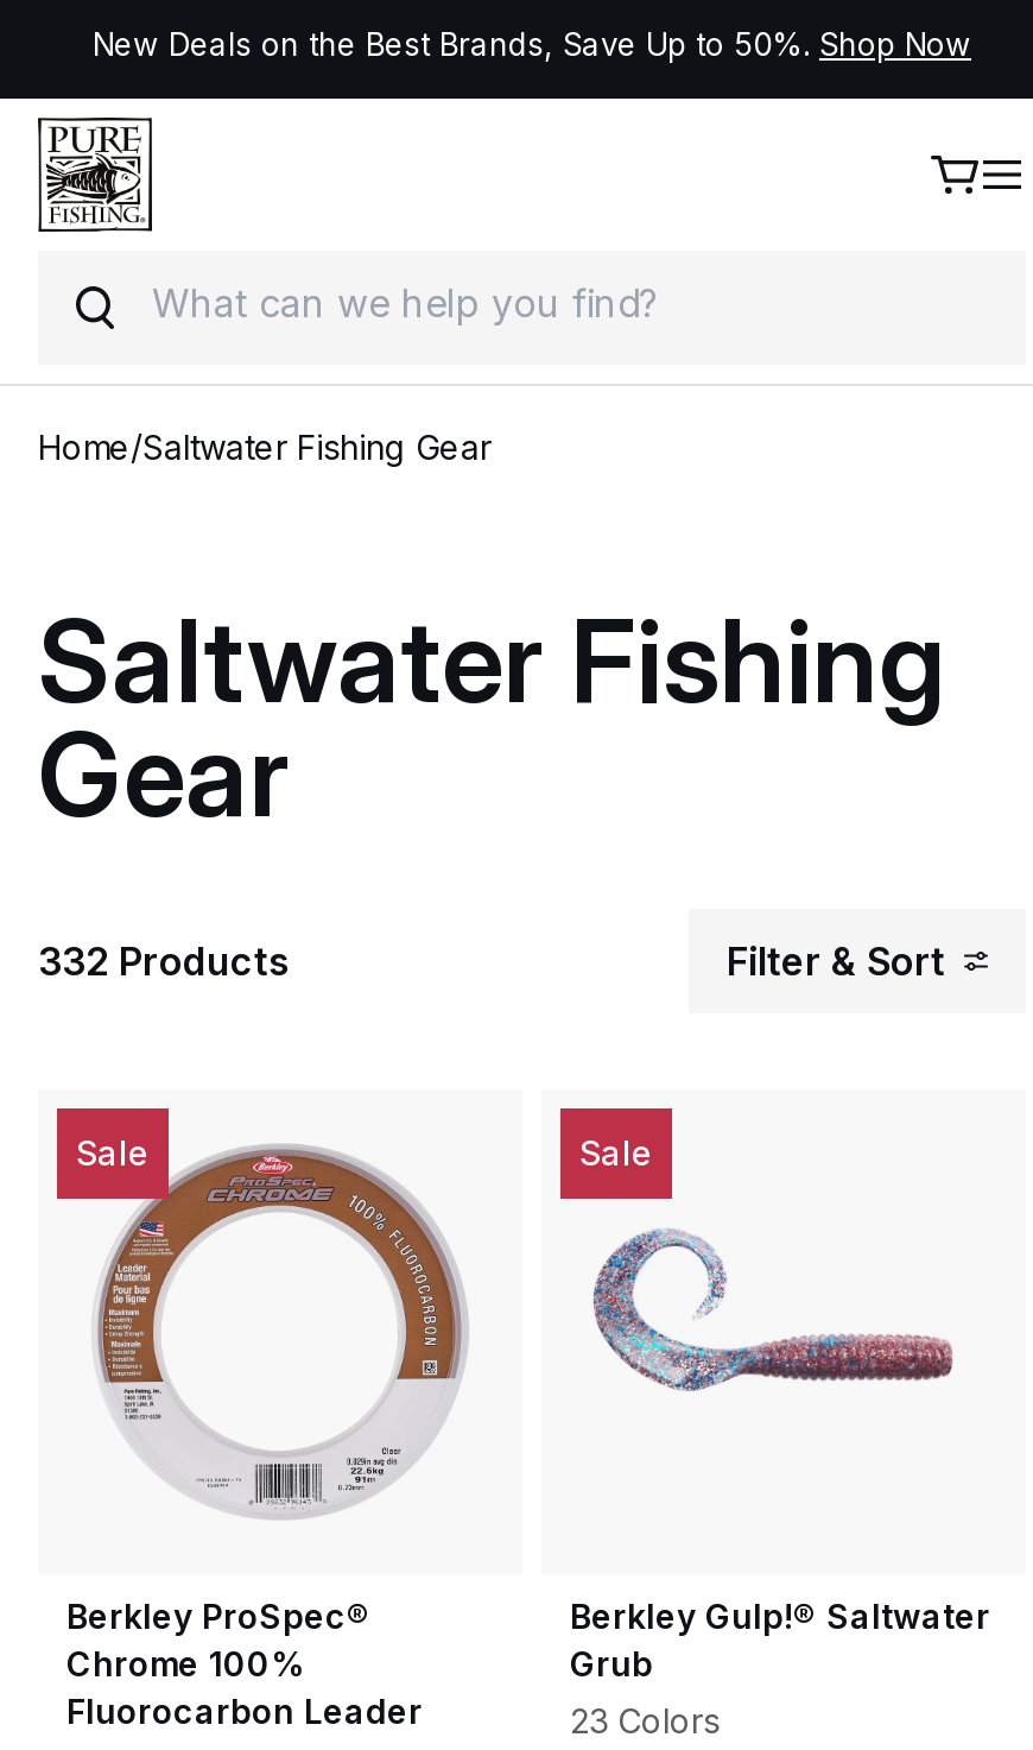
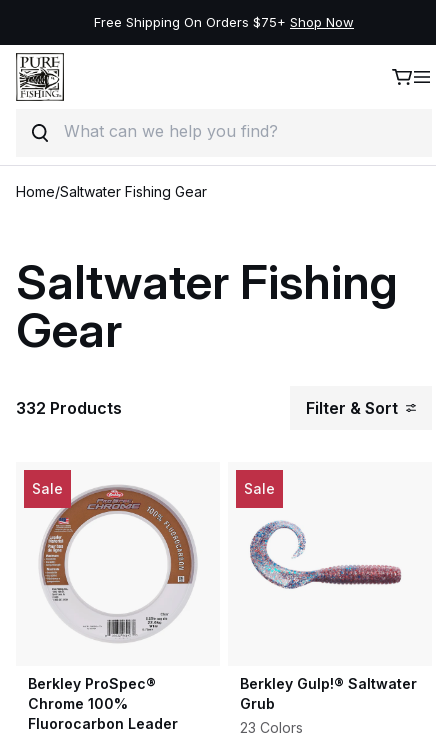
[93,25,971,63] New Deals on the Best Brands, Save Up to 50%. Shop Now -> [94,14,354,30] Free Shipping On Orders $75+ Shop Now

